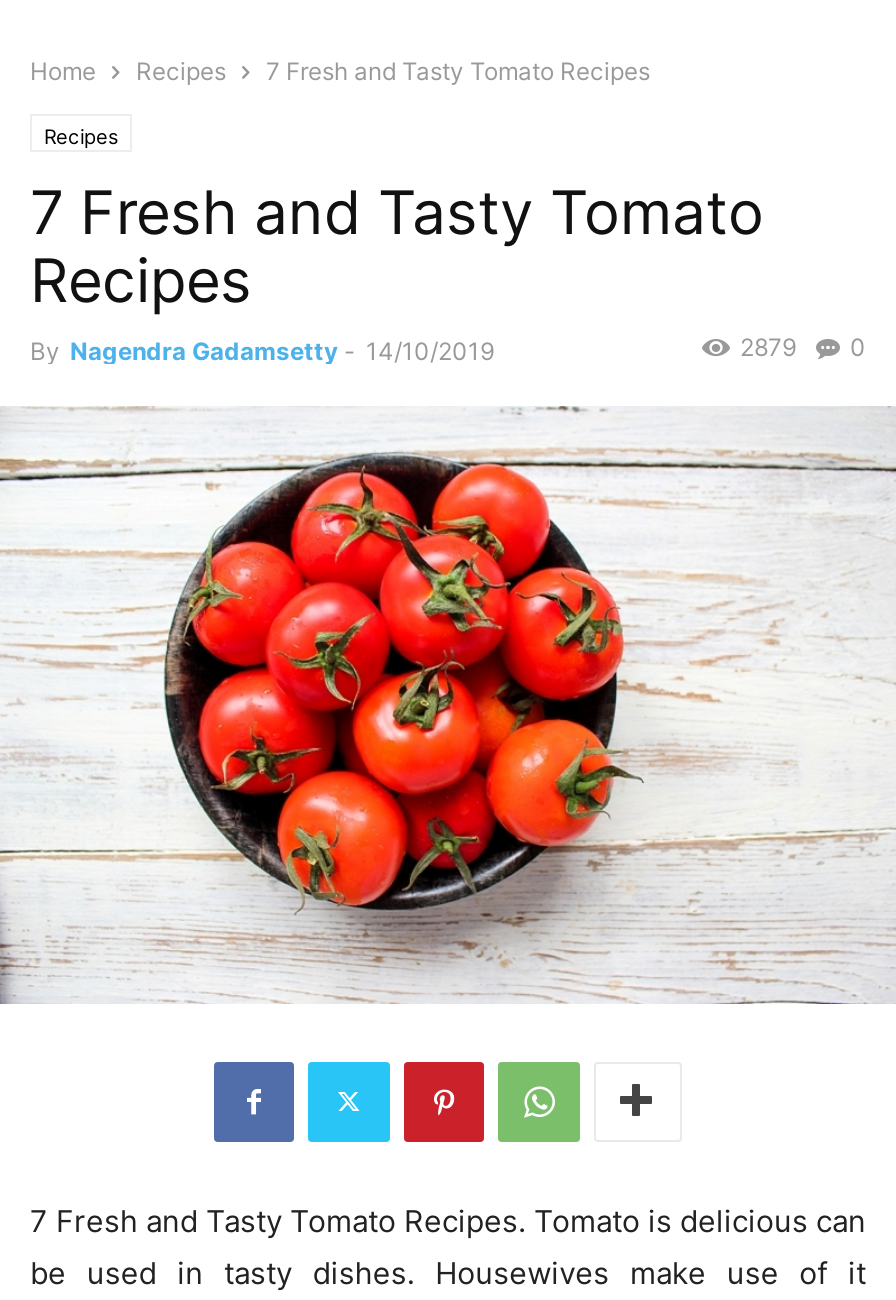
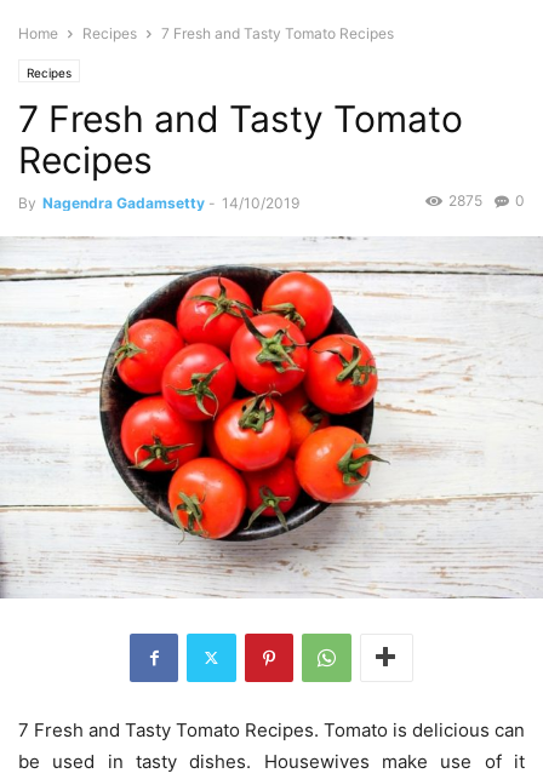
[740,332,866,362] 2879 0 -> [448,191,525,210] 2875 0

